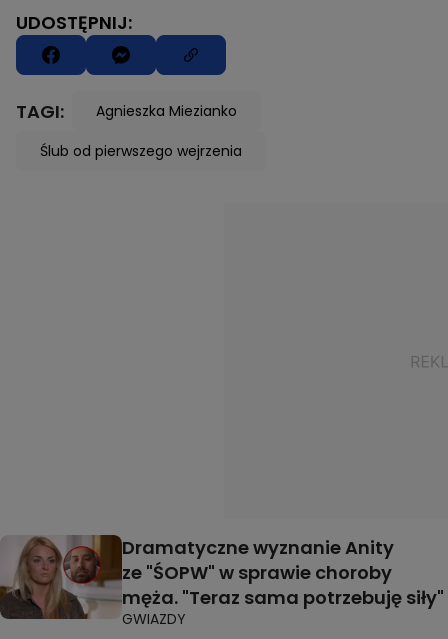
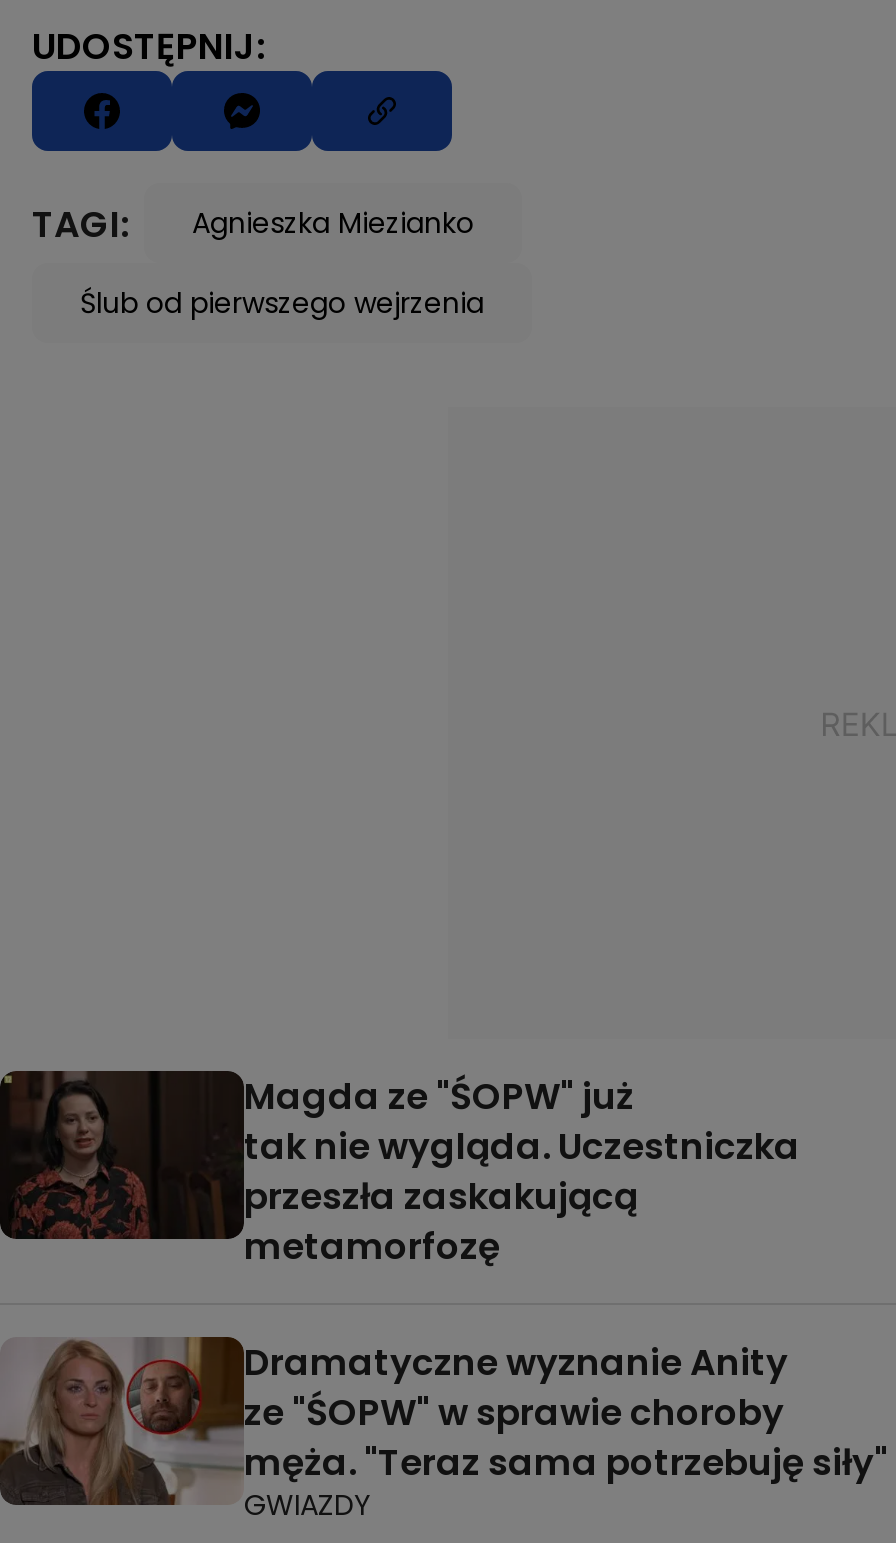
none -> [6,1069,800,1271] [image] | Magda ze "ŚOPW" już | tak nie wygląda. Uczestniczka | przeszła zaskakującą | metamorfozę

